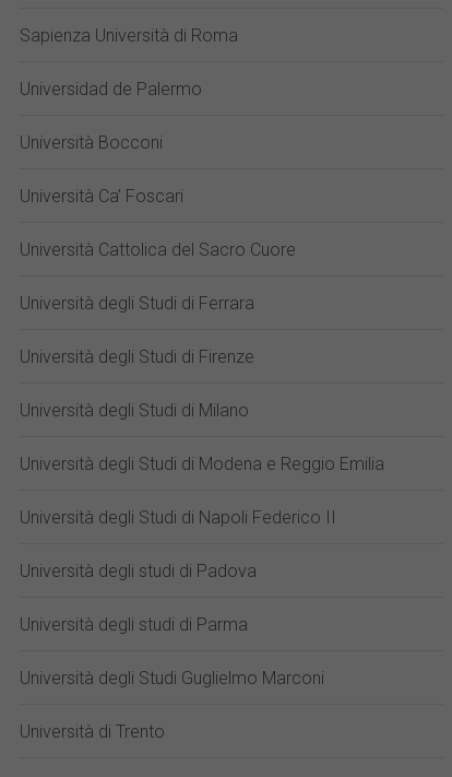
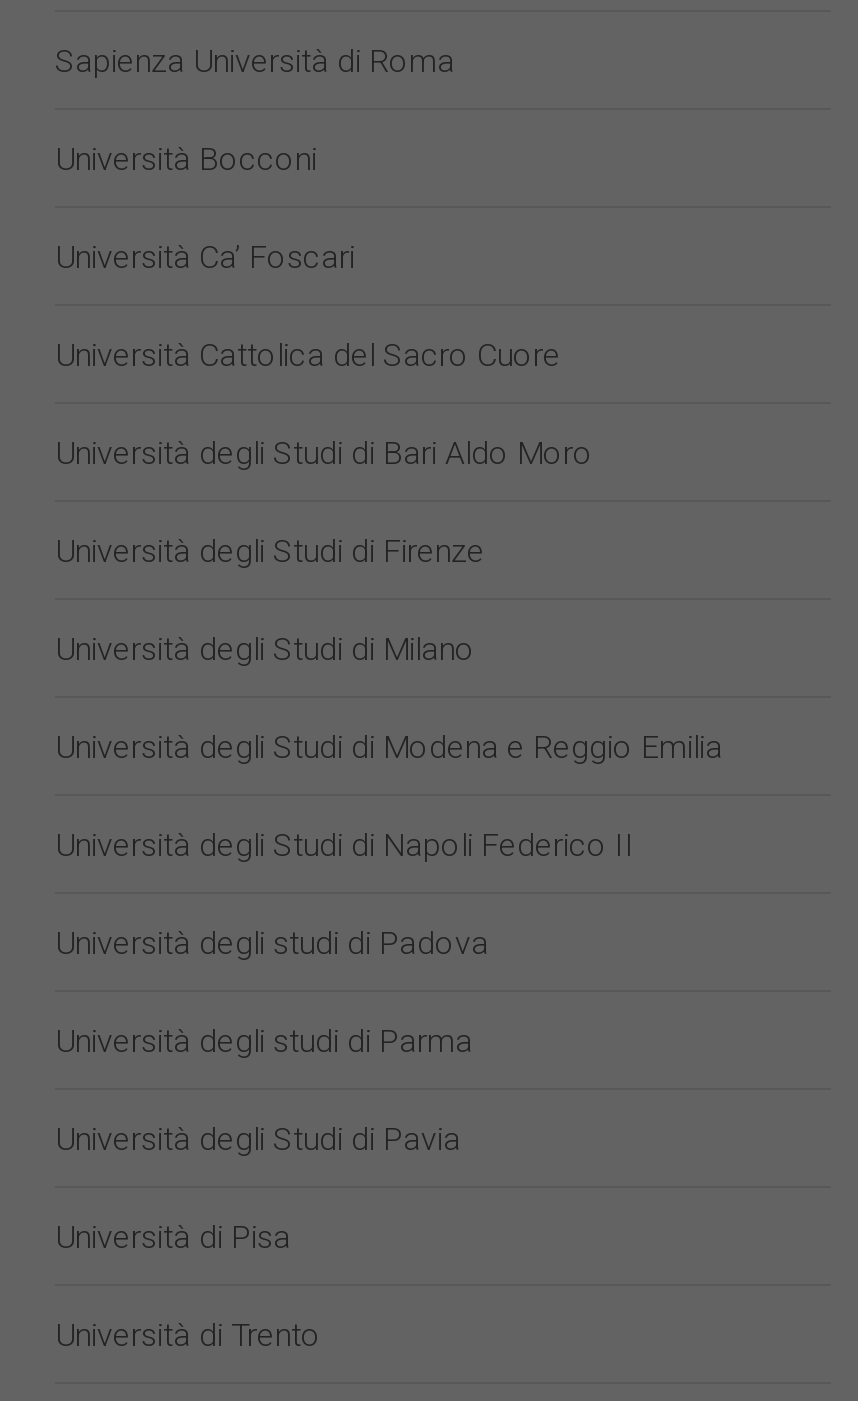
[20,79,202,99] Universidad de Palermo -> none
moved [20,132,296,260] -> [55,140,561,374]: Università Bocconi | Università Ca’ Foscari | Università Cattolica del Sacro Cuore
[20,293,254,314] Università degli Studi di Ferrara -> [55,434,593,472] Università degli Studi di Bari Aldo Moro
moved [20,346,384,635] -> [55,532,723,1060]: Università degli Studi di Firenze | Università degli Studi di Milano | Università degli Studi di Modena e Reggio Emilia | Università degli Studi di Napoli Federico II | Università degli studi di Padova | Università degli studi di Parma
[20,668,324,688] Università degli Studi Guglielmo Marconi -> [55,1120,461,1256] Università degli Studi di Pavia | Università di Pisa

